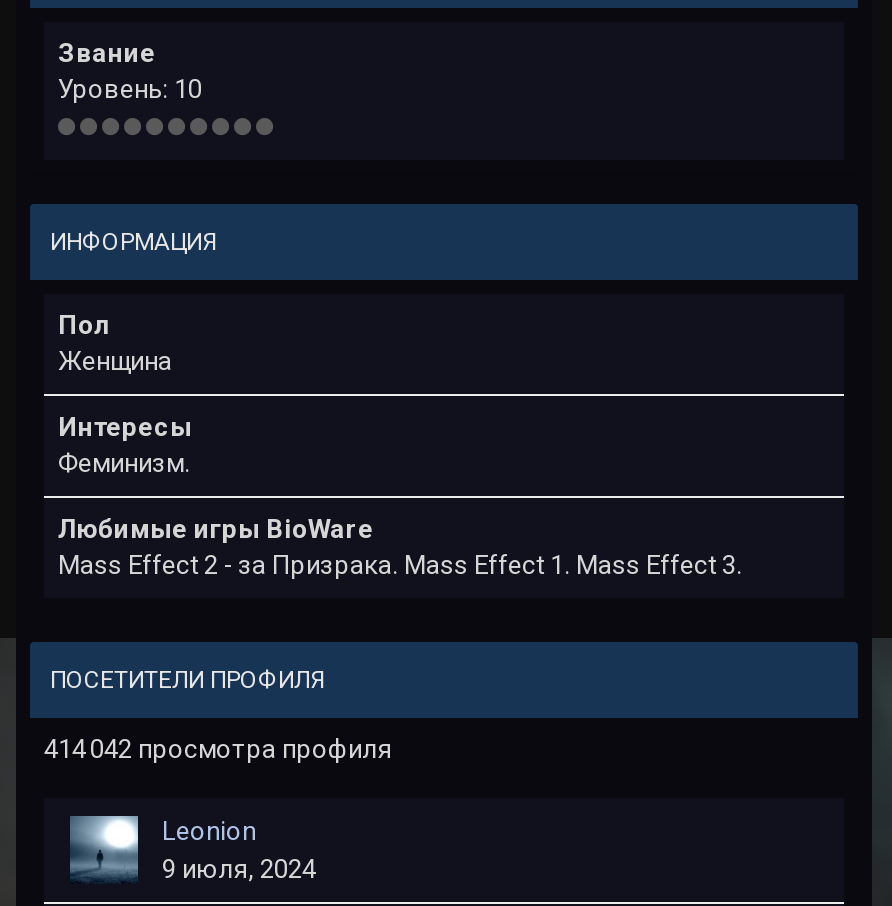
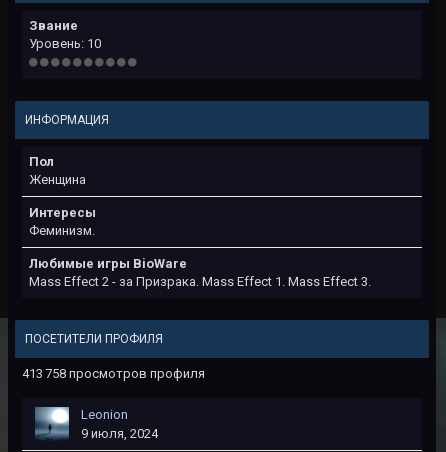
[44,734,392,764] 414 042 просмотра профиля -> [22,366,205,381] 413 758 просмотров профиля

